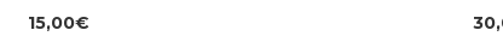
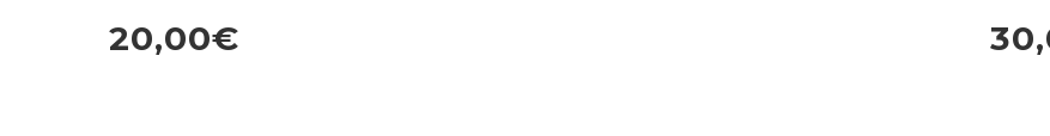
[28,12,89,34] 15,00€ -> [109,16,241,59] 20,00€

